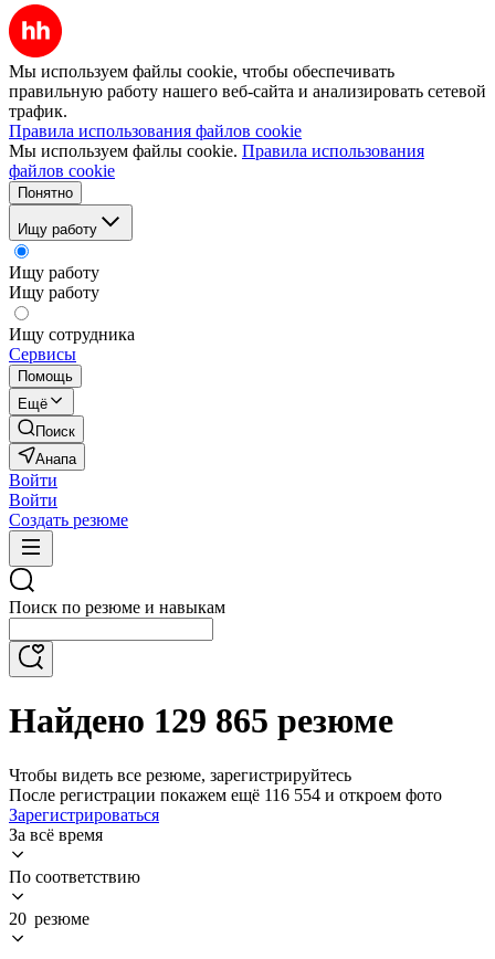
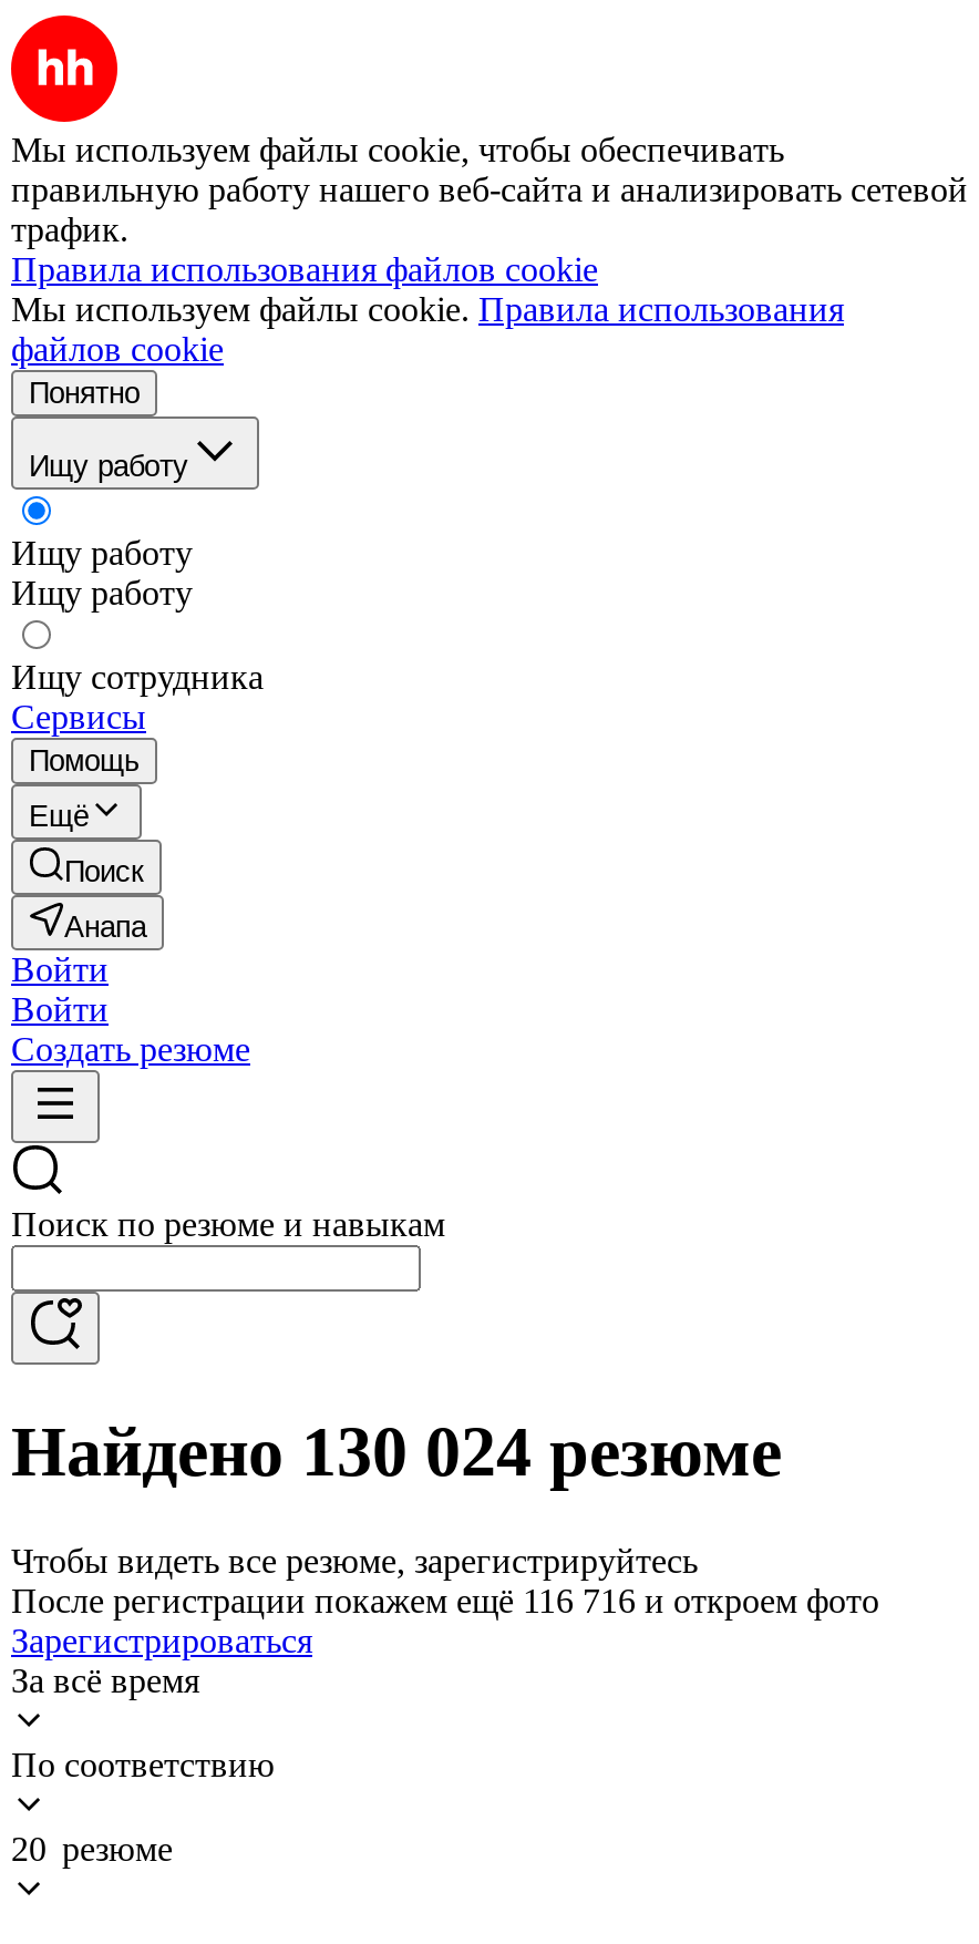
[9,701,393,741] Найдено 129 865 резюме -> [11,1412,782,1492] Найдено 130 024 резюме
[9,785,442,804] После регистрации покажем ещё 116 554 и откроем фото -> [11,1582,879,1619] После регистрации покажем ещё 116 716 и откроем фото

